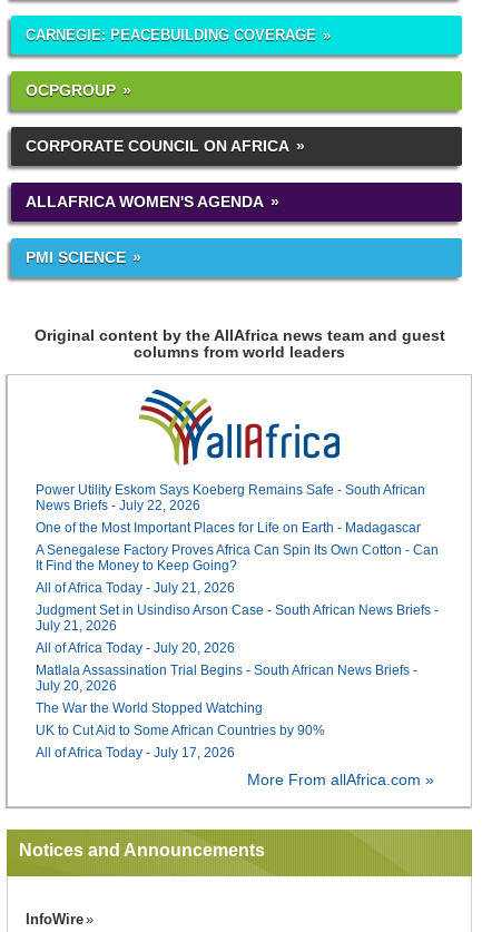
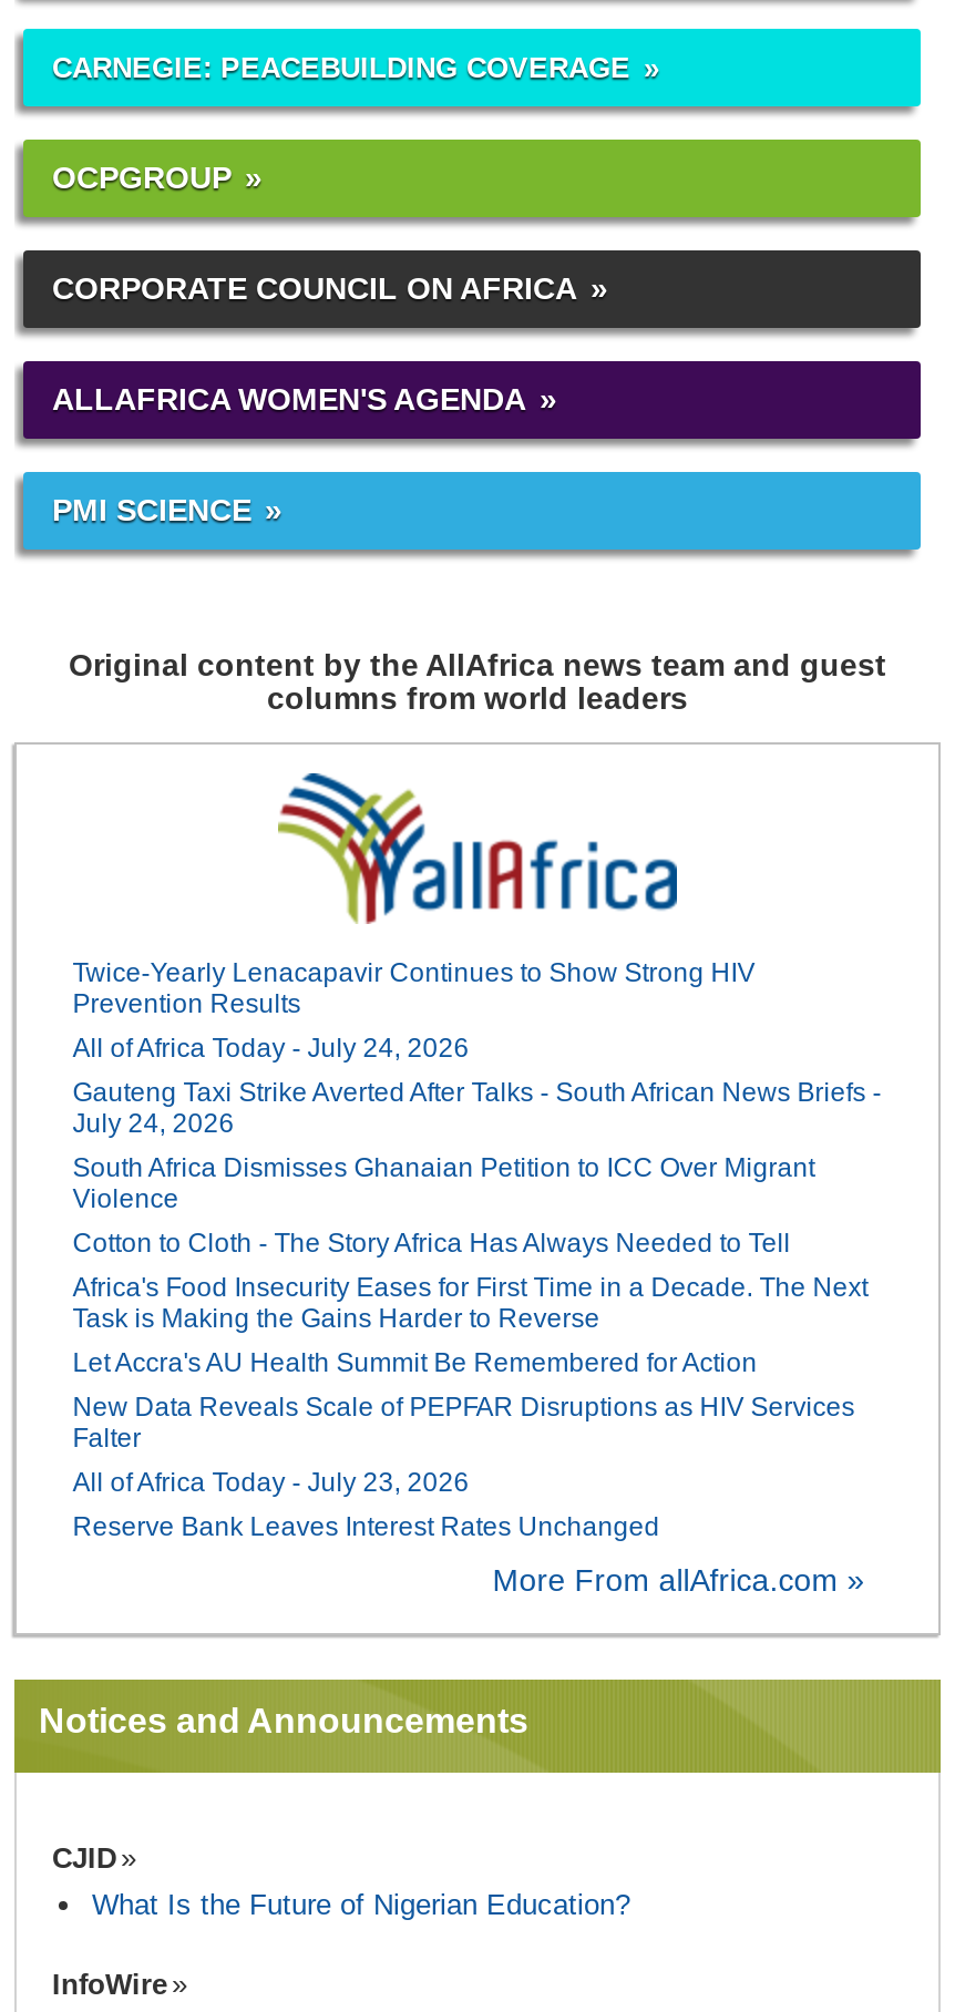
[36,482,439,760] Power Utility Eskom Says Koeberg Remains Safe - South African | News Briefs - July 22, 2026 | One of the Most Important Places for Life on Earth - Madagascar | A Senegalese Factory Proves Africa Can Spin Its Own Cotton - Can | It Find the Money to Keep Going? | All of Africa Today - July 21, 2026 | Judgment Set in Usindiso Arson Case - South African News Briefs - | July 21, 2026 | All of Africa Today - July 20, 2026 | Matlala Assassination Trial Begins - South African News Briefs - | July 20, 2026 | The War the World Stopped Watching | UK to Cut Aid to Some African Countries by 90% | All of Africa Today - July 17, 2026 -> [73,958,881,1543] Twice-Yearly Lenacapavir Continues to Show Strong HIV | Prevention Results | All of Africa Today - July 24, 2026 | Gauteng Taxi Strike Averted After Talks - South African News Briefs - | July 24, 2026 | South Africa Dismisses Ghanaian Petition to ICC Over Migrant | Violence | Cotton to Cloth - The Story Africa Has Always Needed to Tell | Africa's Food Insecurity Eases for First Time in a Decade. The Next | Task is Making the Gains Harder to Reverse | Let Accra's AU Health Summit Be Remembered for Action | New Data Reveals Scale of PEPFAR Disruptions as HIV Services | Falter | All of Africa Today - July 23, 2026 | Reserve Bank Leaves Interest Rates Unchanged
none -> [52,1842,630,1922] CJID | What Is the Future of Nigerian Education?

